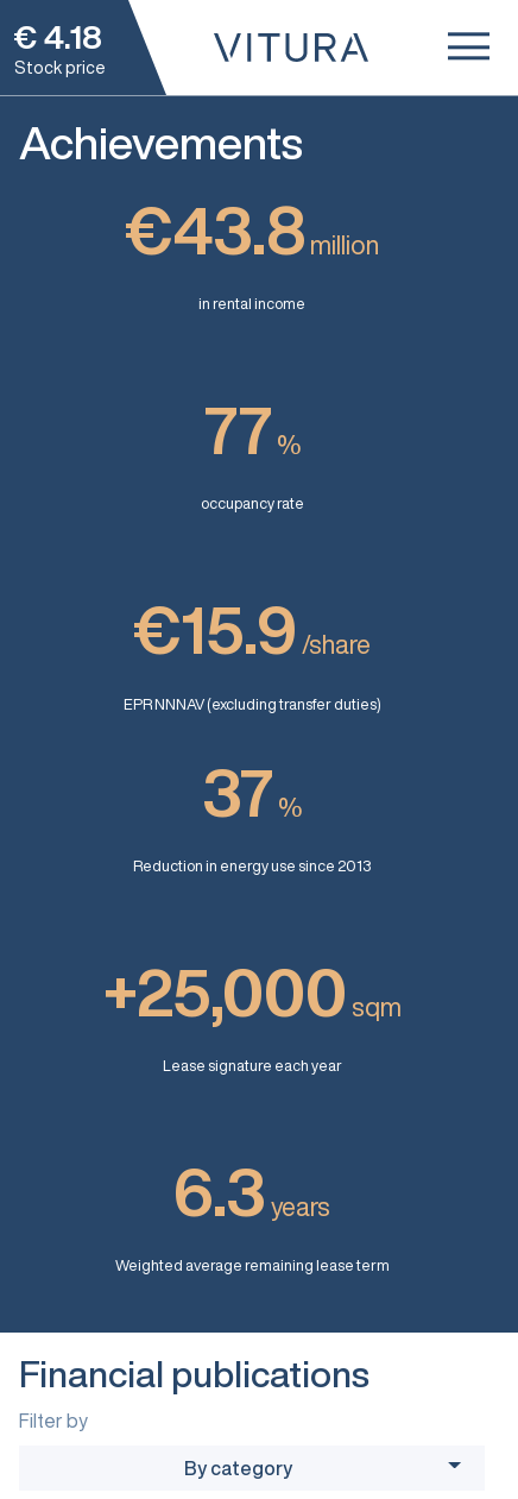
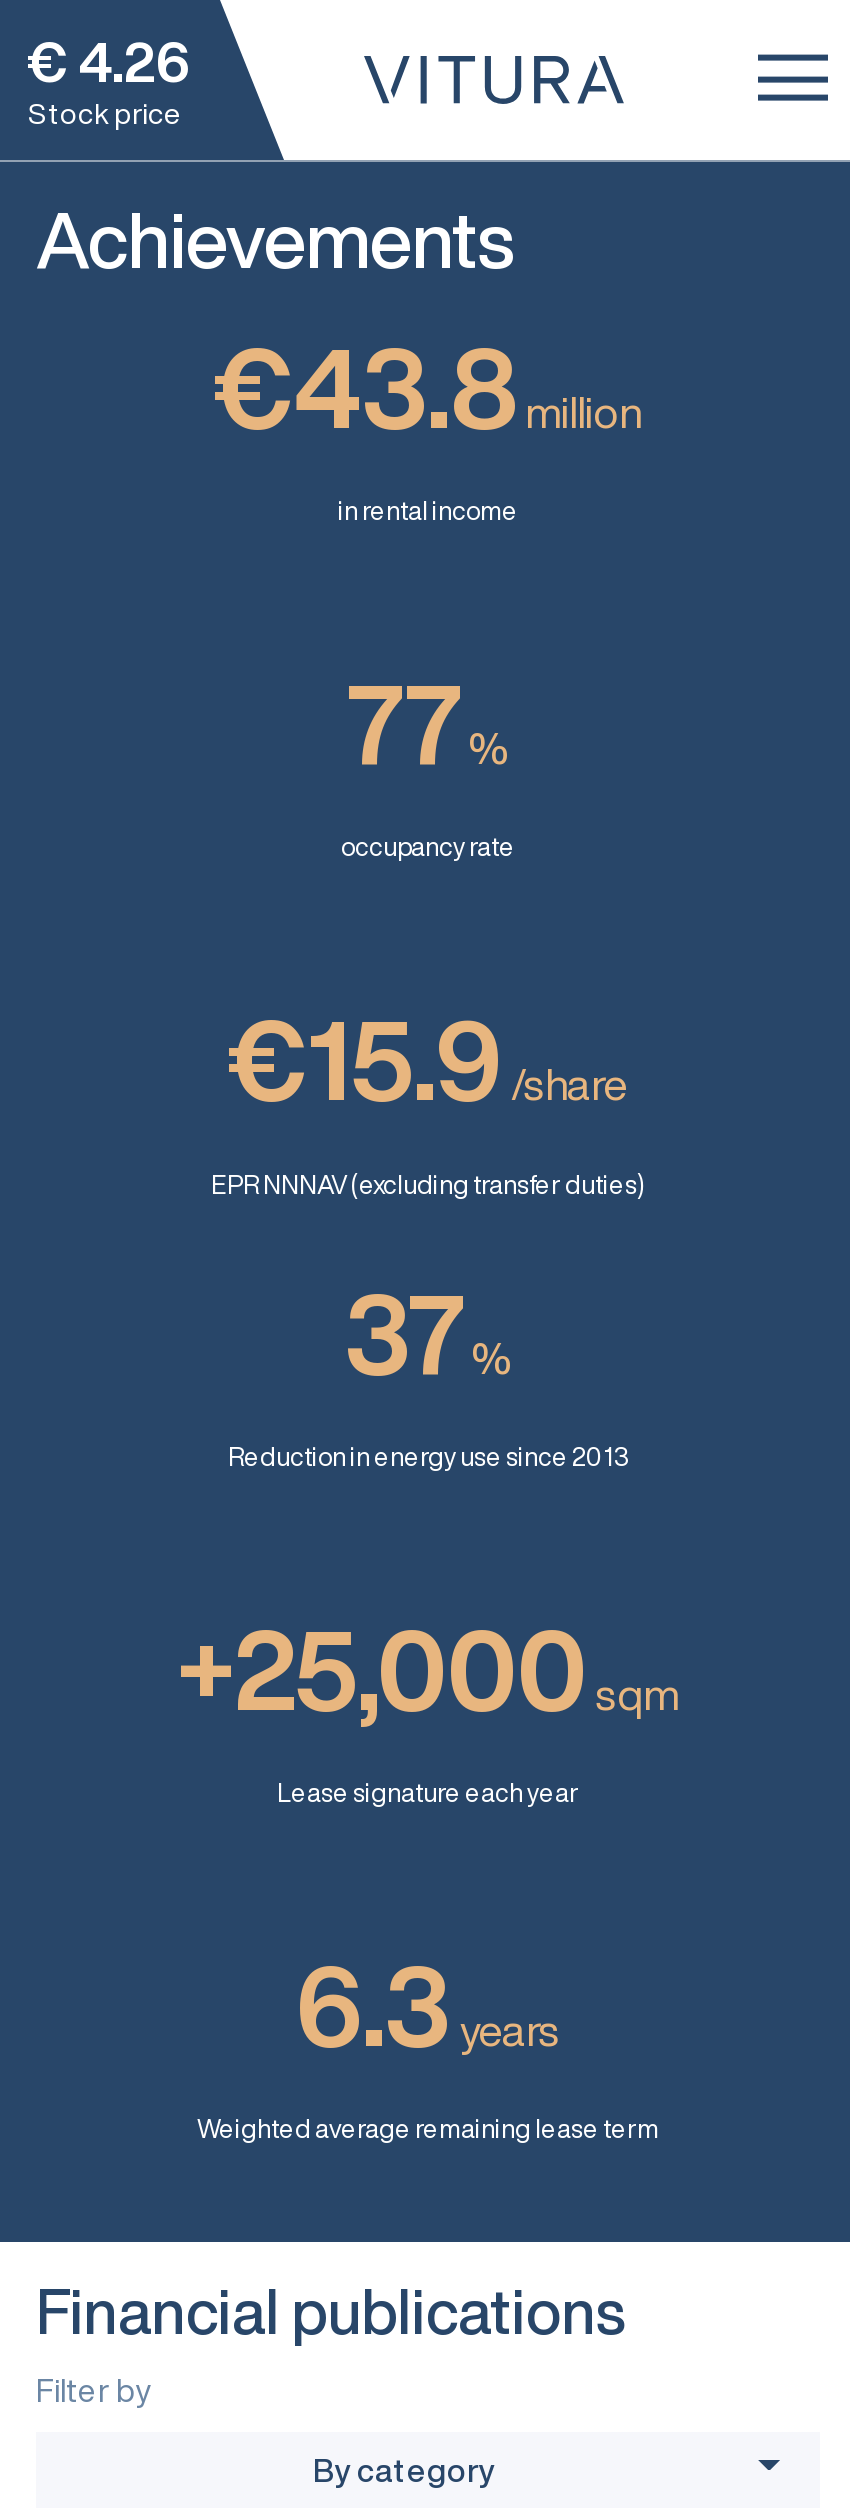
[14,20,102,52] €4.18 -> [28,34,190,88] €4.26

